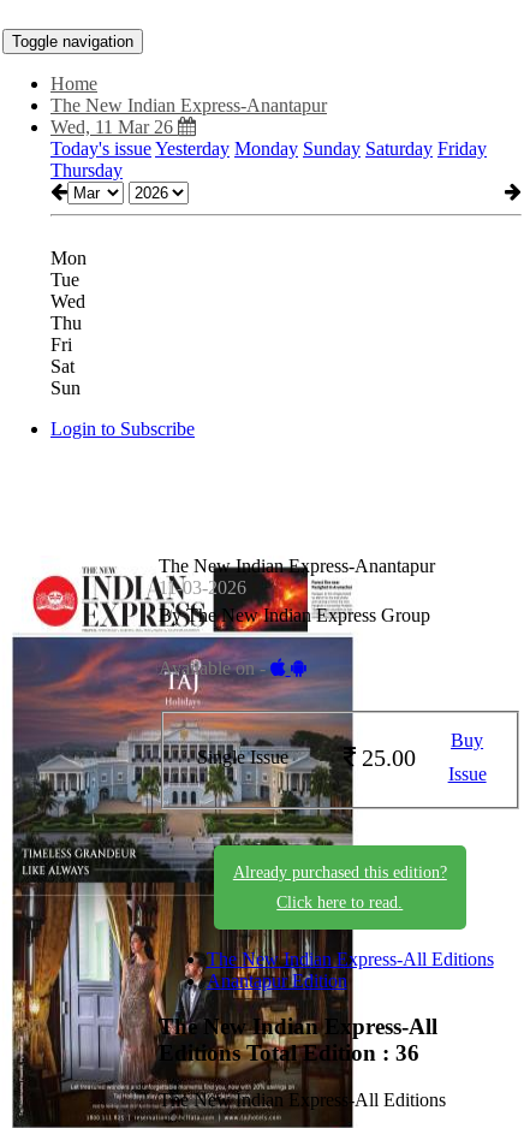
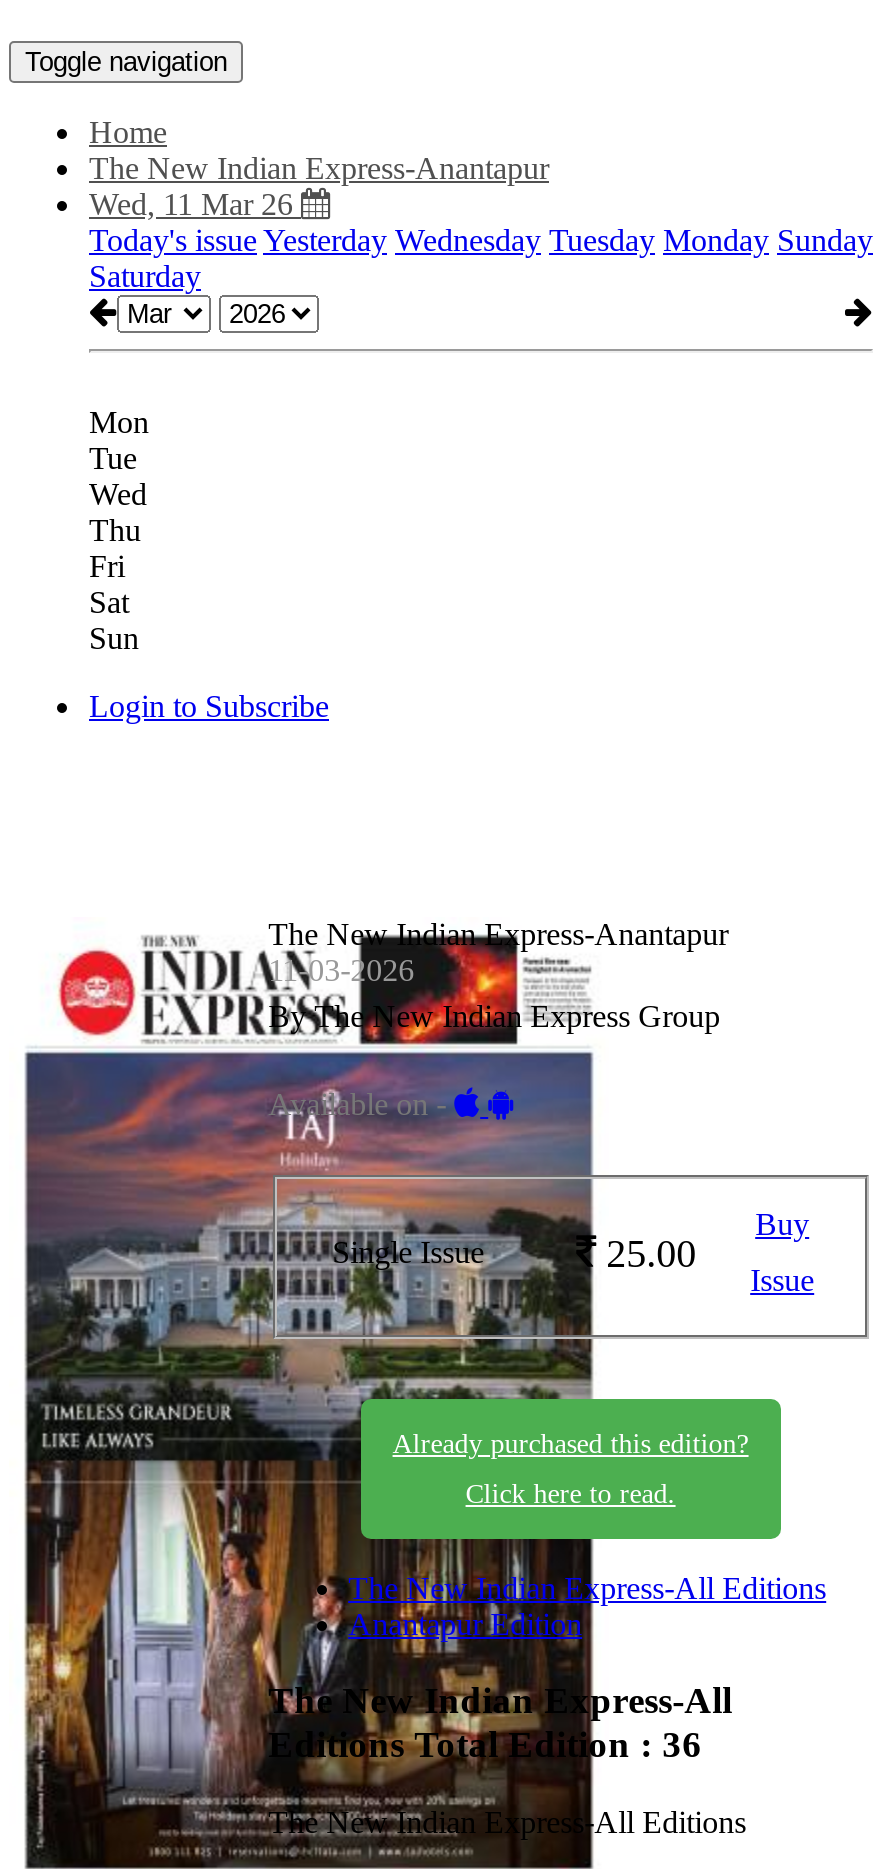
[50,138,487,180] Today's issue Yesterday Monday Sunday Saturday Friday | Thursday -> [89,223,873,293] Today's issue Yesterday Wednesday Tuesday Monday Sunday | Saturday

